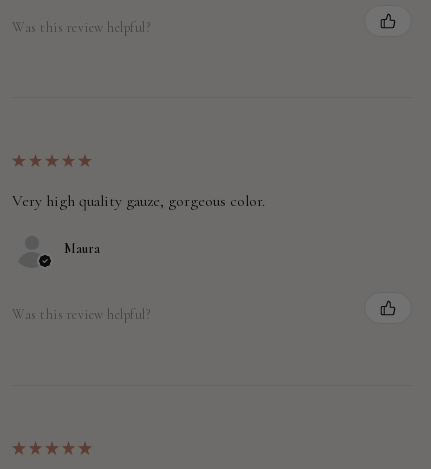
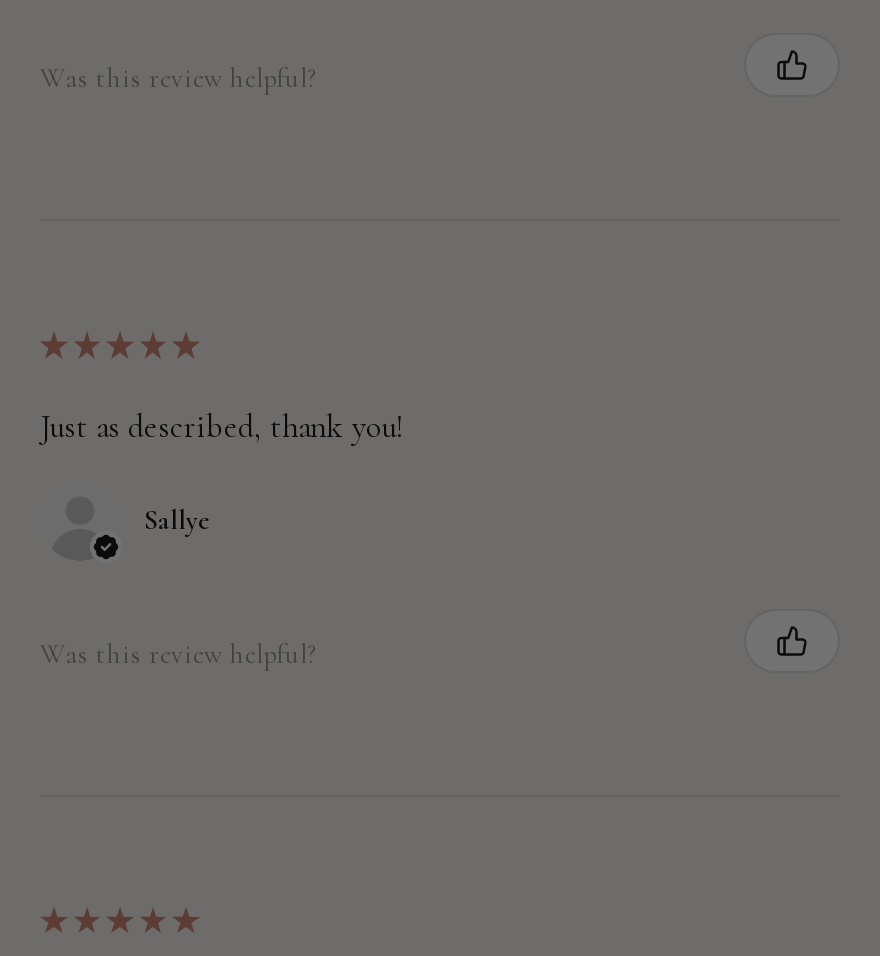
[12,191,265,211] Very high quality gauze, gorgeous color. -> [40,407,406,447] Just as described, thank you!
[64,240,100,257] Maura -> [144,504,210,538] Sallye

